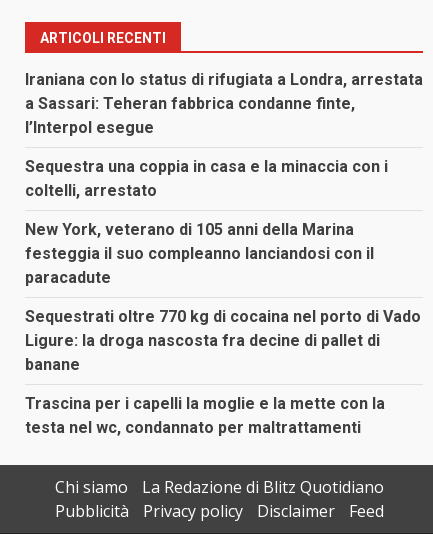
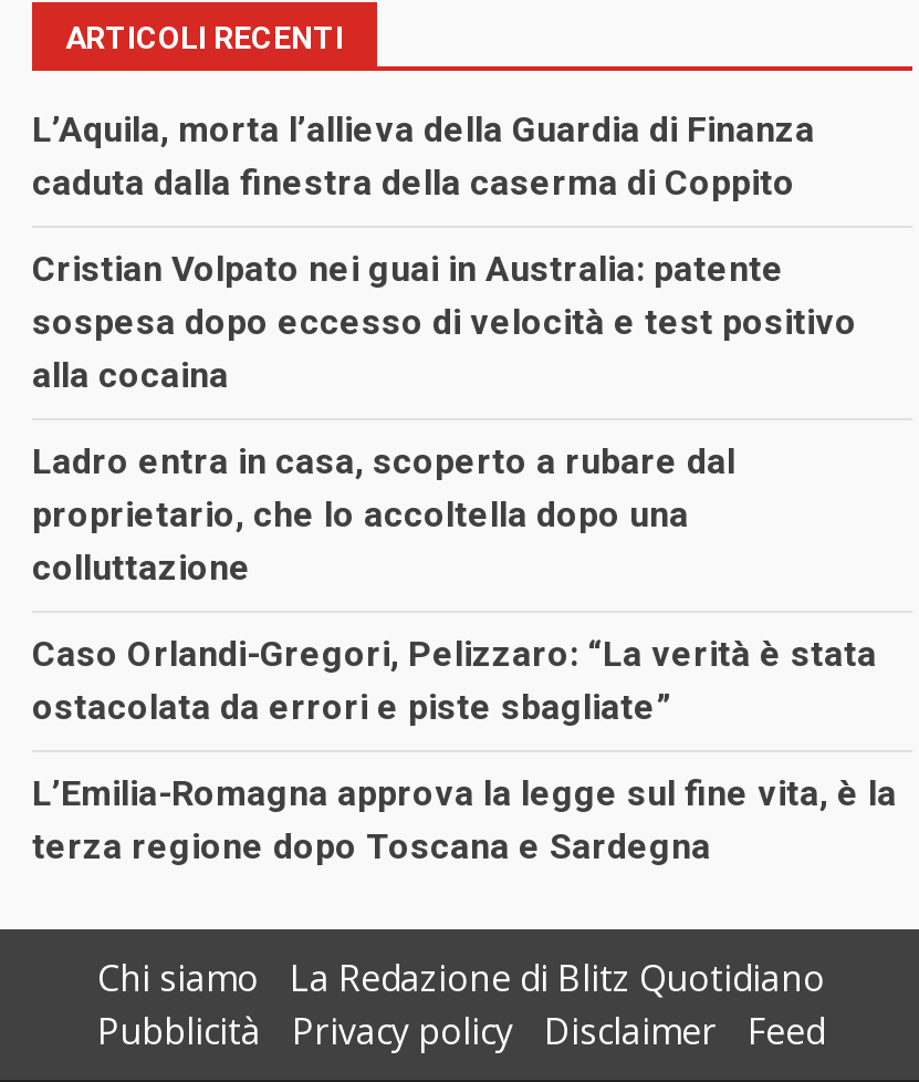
[25,70,423,137] Iraniana con lo status di rifugiata a Londra, arrestata | a Sassari: Teheran fabbrica condanne finte, | l’Interpol esegue -> [32,108,815,203] L’Aquila, morta l’allieva della Guardia di Finanza | caduta dalla finestra della caserma di Coppito
[25,157,388,200] Sequestra una coppia in casa e la minaccia con i | coltelli, arrestato -> [32,247,857,395] Cristian Volpato nei guai in Australia: patente | sospesa dopo eccesso di velocità e test positivo | alla cocaina
[25,220,374,287] New York, veterano di 105 anni della Marina | festeggia il suo compleanno lanciandosi con il | paracadute -> [32,439,735,588] Ladro entra in casa, scoperto a rubare dal | proprietario, che lo accoltella dopo una | colluttazione
[25,307,421,374] Sequestrati oltre 770 kg di cocaina nel porto di Vado | Ligure: la droga nascosta fra decine di pallet di | banane -> [32,632,877,727] Caso Orlandi-Gregori, Pelizzaro: “La verità è stata | ostacolata da errori e piste sbagliate”
[25,394,385,437] Trascina per i capelli la moglie e la mette con la | testa nel wc, condannato per maltrattamenti -> [32,771,897,866] L’Emilia-Romagna approva la legge sul fine vita, è la | terza regione dopo Toscana e Sardegna

